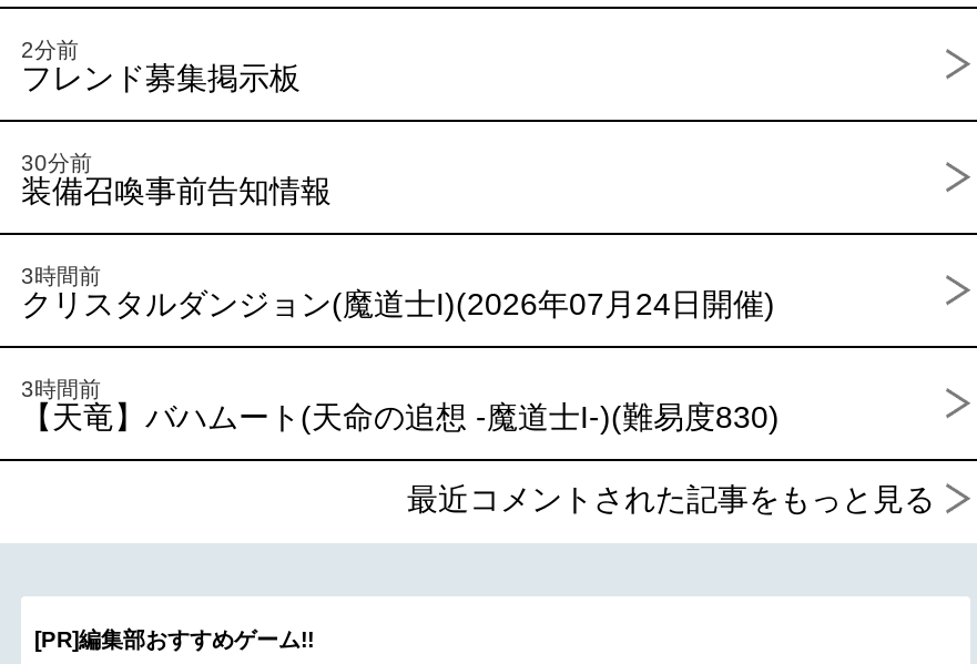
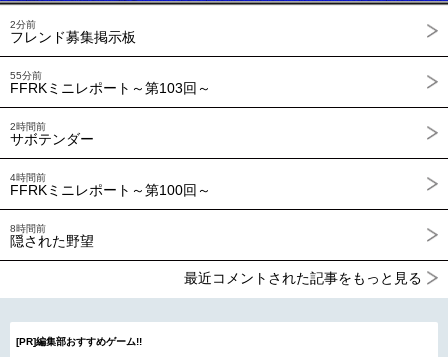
[21,151,780,435] 30分前 | 装備召喚事前告知情報 | 3時間前 | クリスタルダンジョン(魔道士I)(2026年07月24日開催) | 3時間前 | 【天竜】バハムート(天命の追想 -魔道士I-)(難易度830) -> [10,70,211,249] 55分前 | FFRKミニレポート～第103回～ | 2時間前 | サボテンダー | 4時間前 | FFRKミニレポート～第100回～ | 8時間前 | 隠された野望

